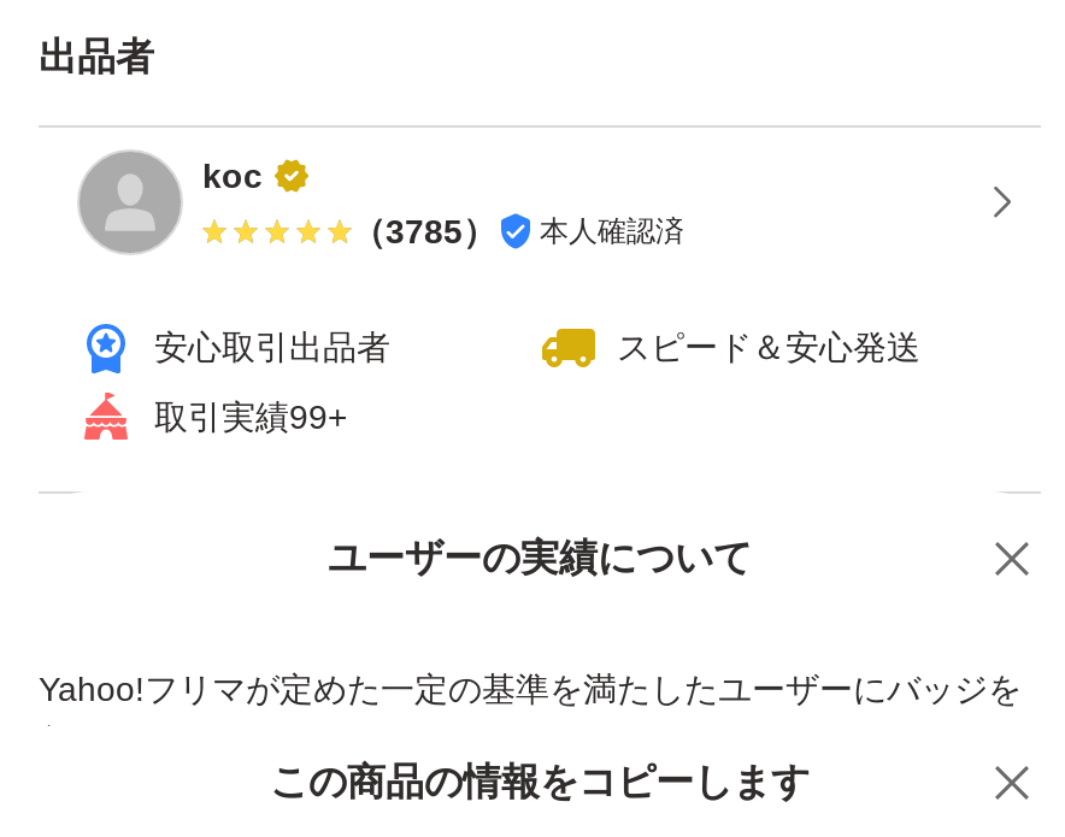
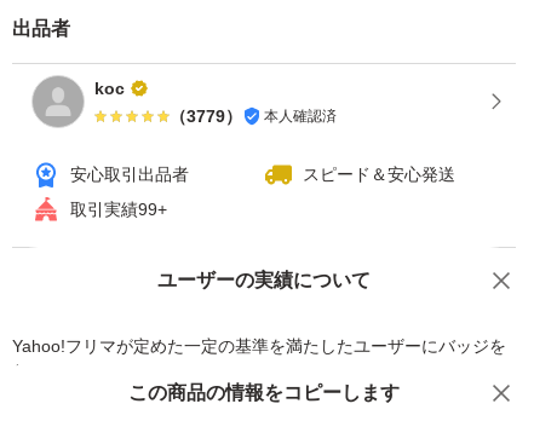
[352,212,684,250] （3785） 本人確認済 -> [170,106,337,126] （3779） 本人確認済

